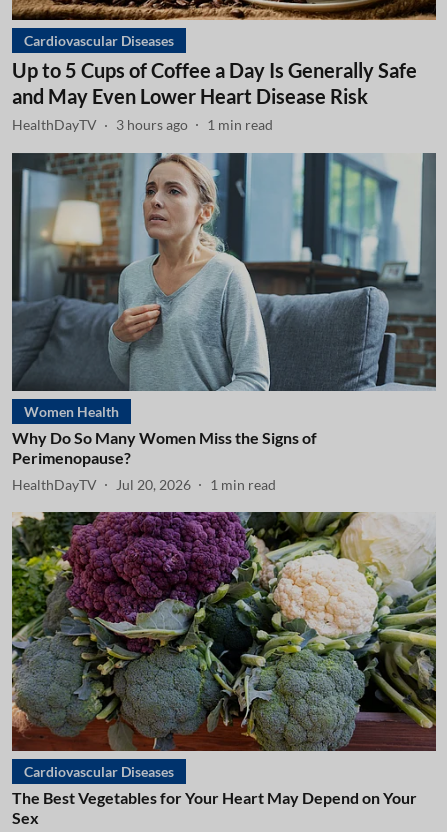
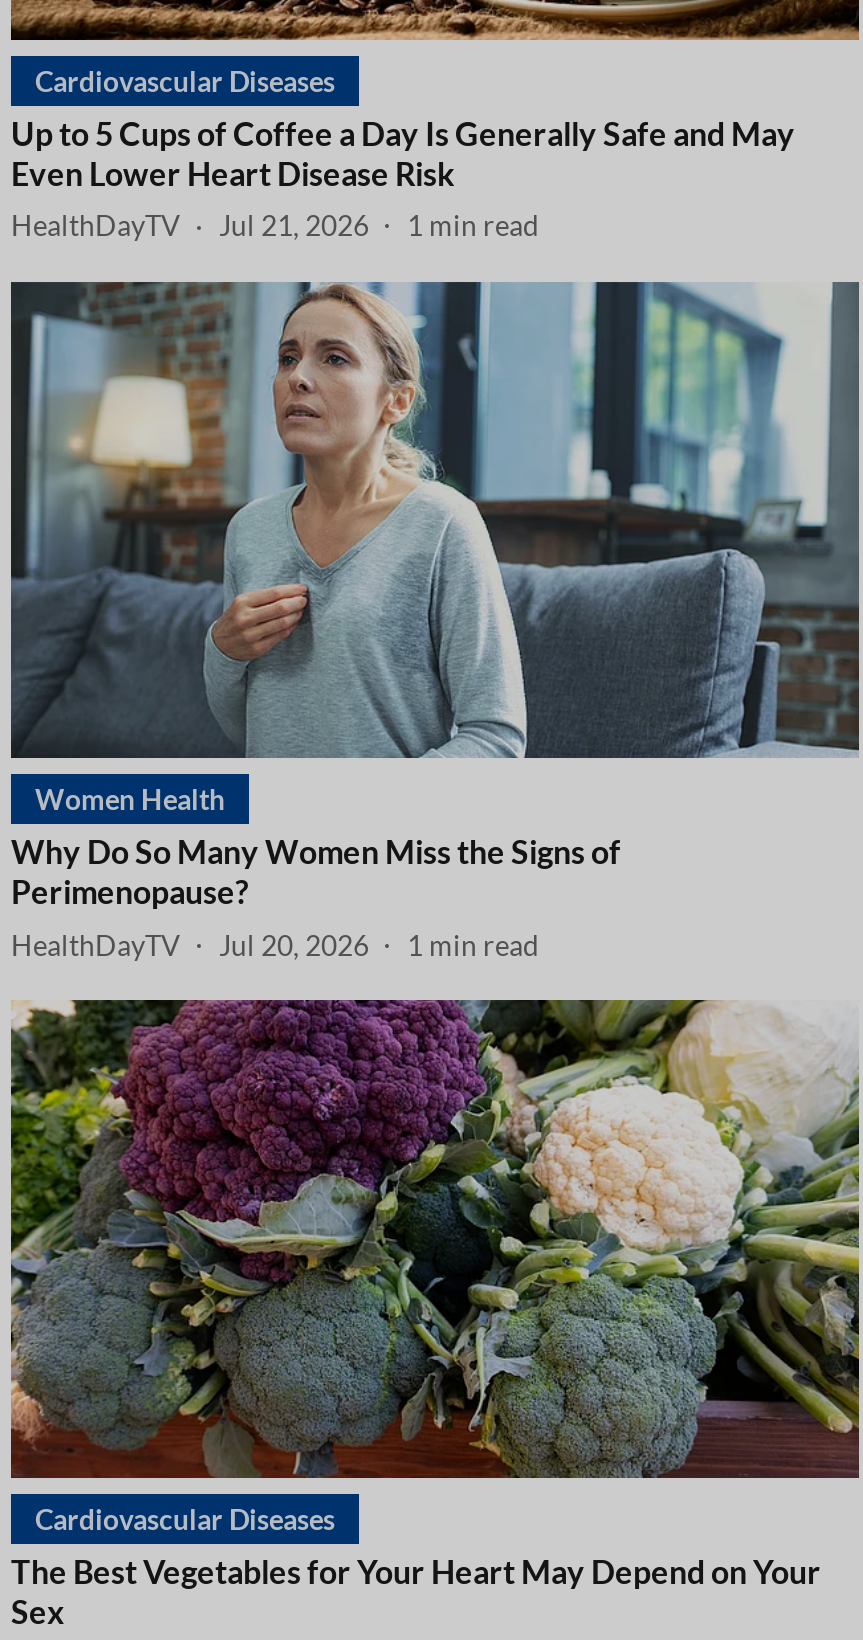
[12,116,273,133] HealthDayTV 3 hours ago 1 min read -> [11,208,539,242] HealthDayTV Jul 21, 2026 1 min read

